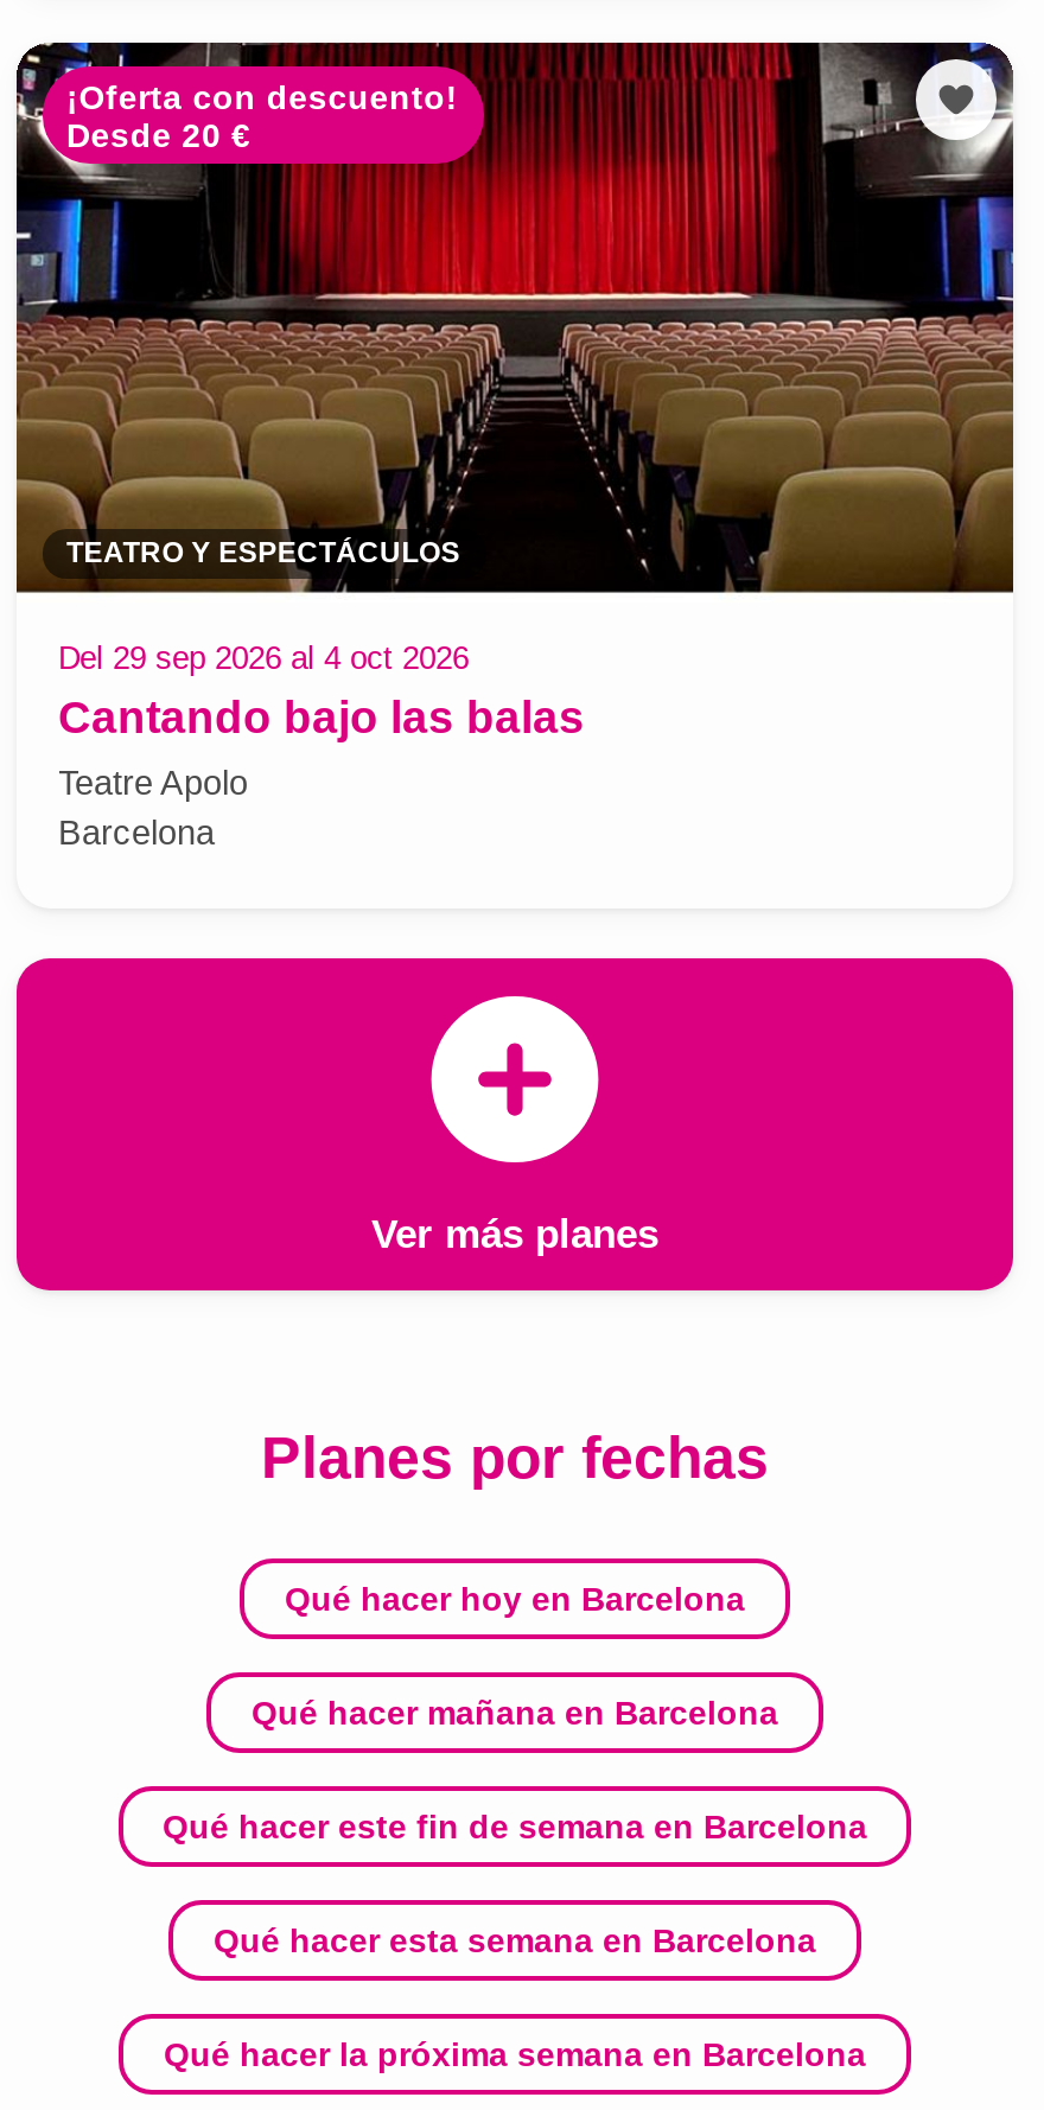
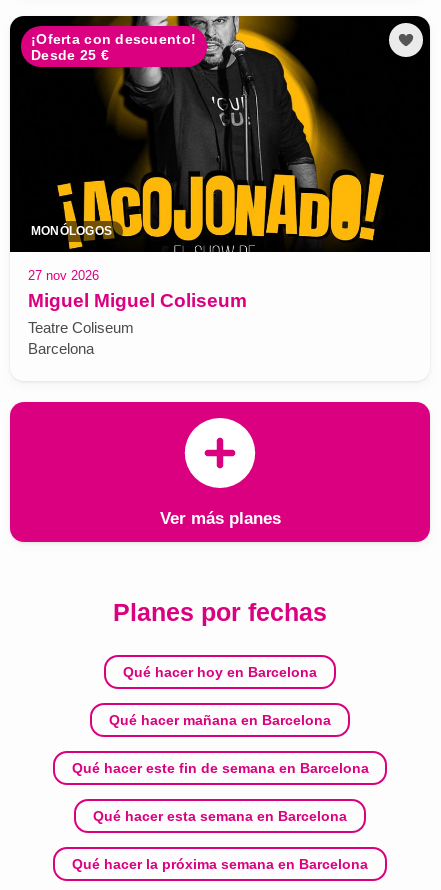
[14,40,1016,603] [image] | Desde 20 € -> [9,15,431,253] [image] | Desde 25 €
[66,537,460,570] TEATRO Y ESPECTÁCULOS -> [31,224,112,238] MONÓLOGOS
[58,641,585,802] Del 29 sep 2026 al 4 oct 2026 | Cantando bajo las balas | Teatre Apolo -> [27,268,246,336] 27 nov 2026 | Miguel Miguel Coliseum | Teatre Coliseum

